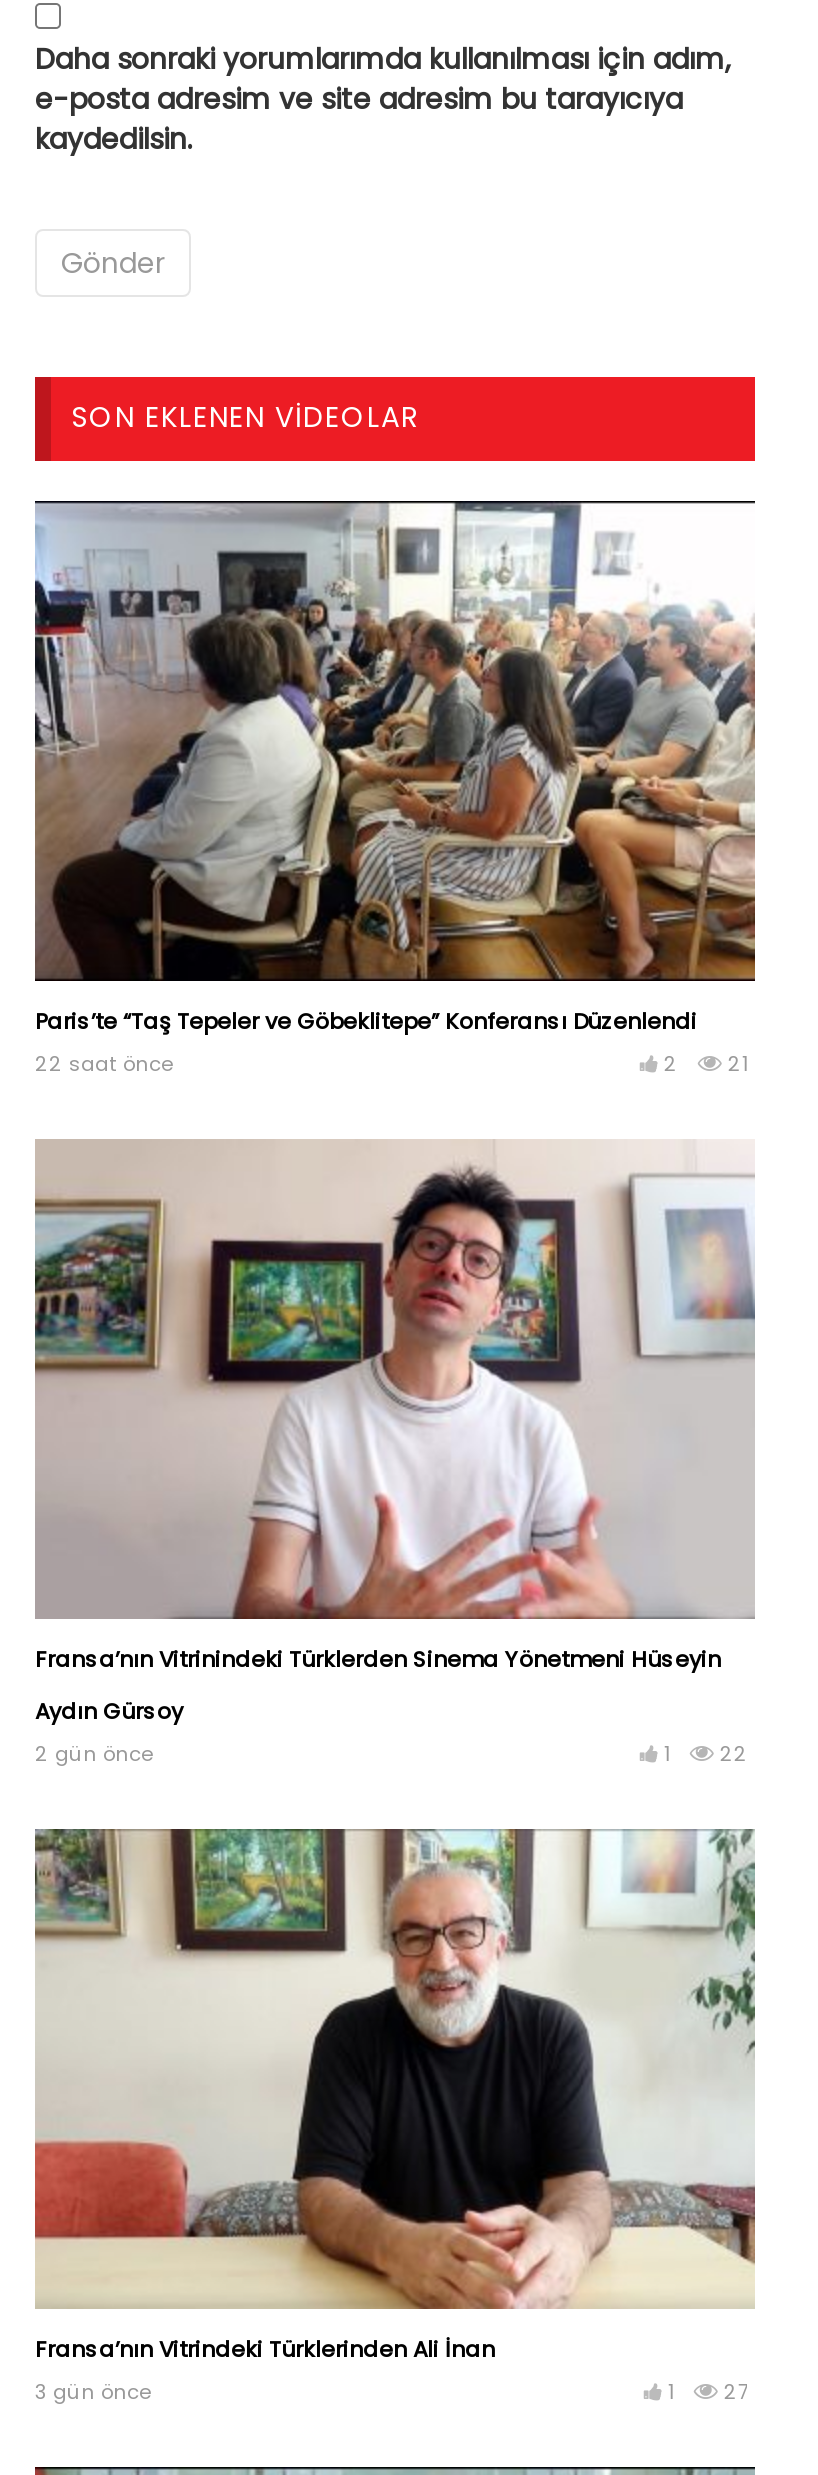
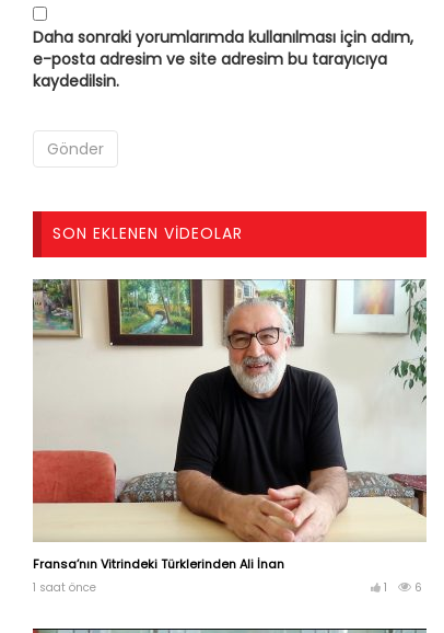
[33,499,757,1080] [image] | Paris’te “Taş Tepeler ve Göbeklitepe” Konferansı Düzenlendi | 22 saat önce | 21 | 2 -> none
[33,1139,755,1770] [image] | Fransa’nın Vitrinindeki Türklerden Sinema Yönetmeni Hüseyin | Aydın Gürsoy | 2 gün önce | 22 | 1 -> none
[35,2378,151,2408] 3 gün önce -> [33,580,96,596] 1 saat önce
[668,2378,748,2408] 1 27 -> [384,580,423,596] 1 6

